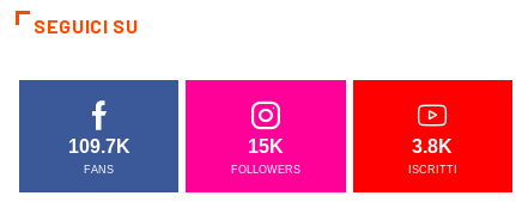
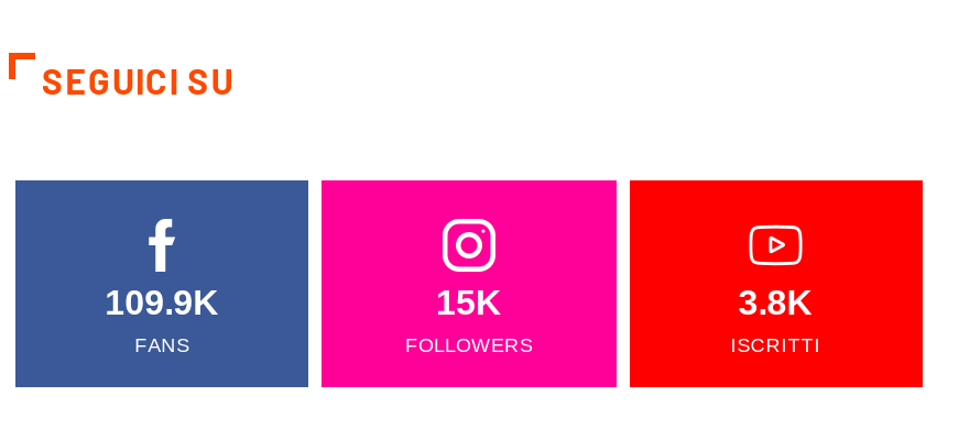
[68,136,130,156] 109.7K -> [105,283,220,321] 109.9K

